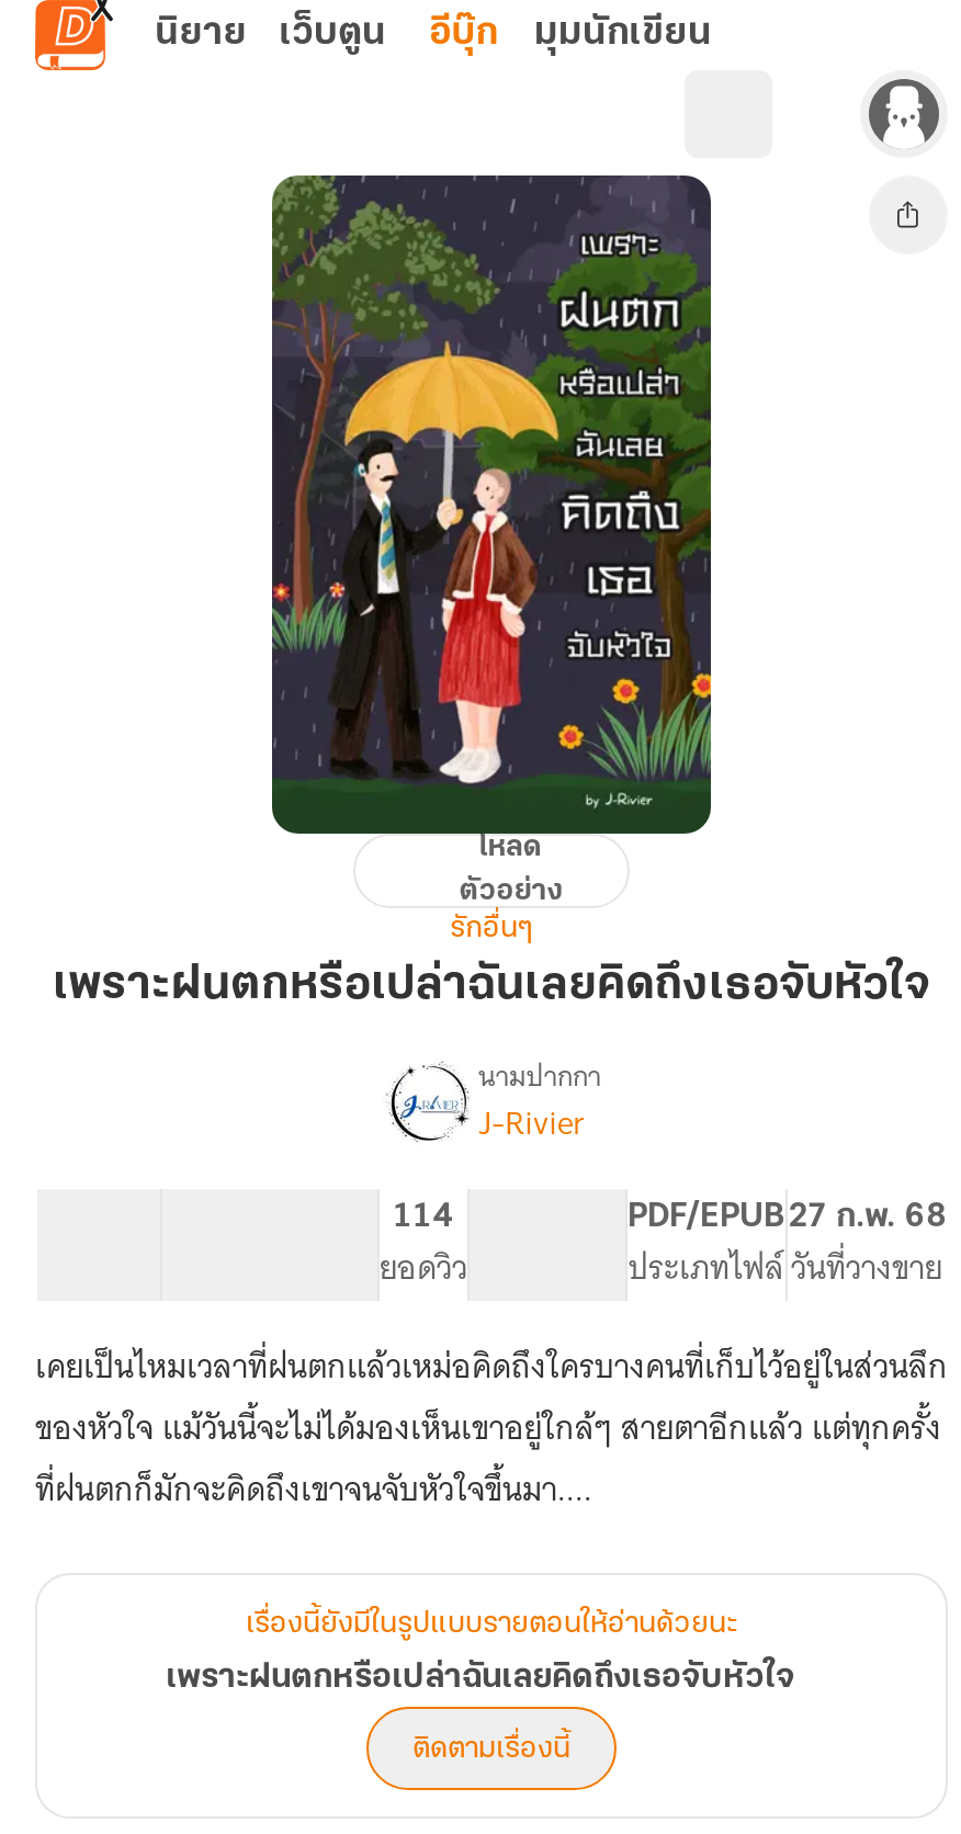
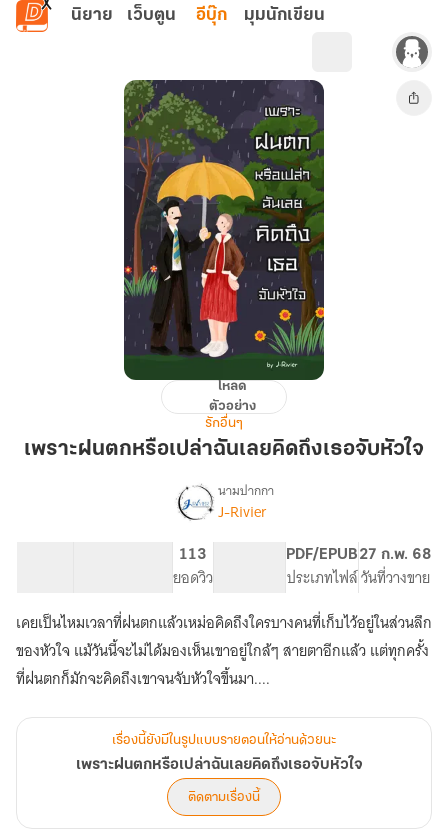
[393,1200,454,1235] 114 -> [179,547,207,563] 113

